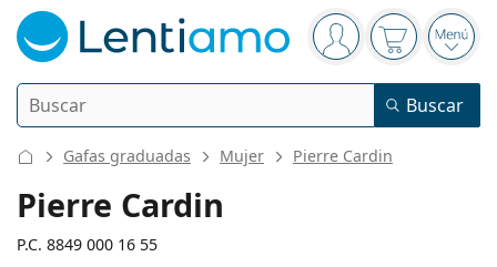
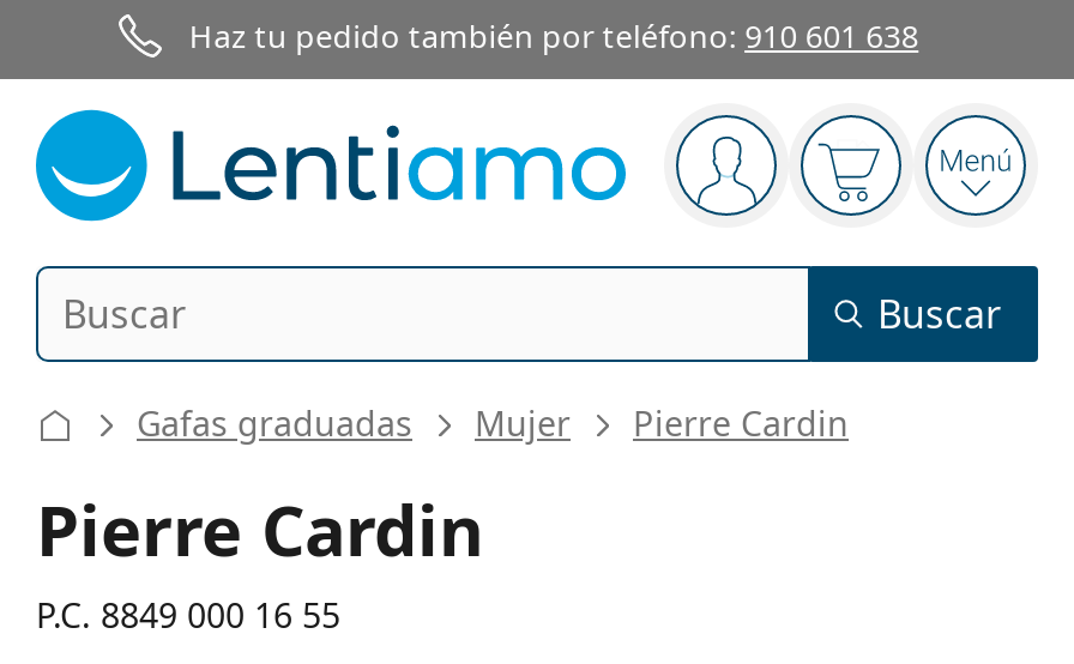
none -> [189,14,918,58] Haz tu pedido también por teléfono: 910 601 638

